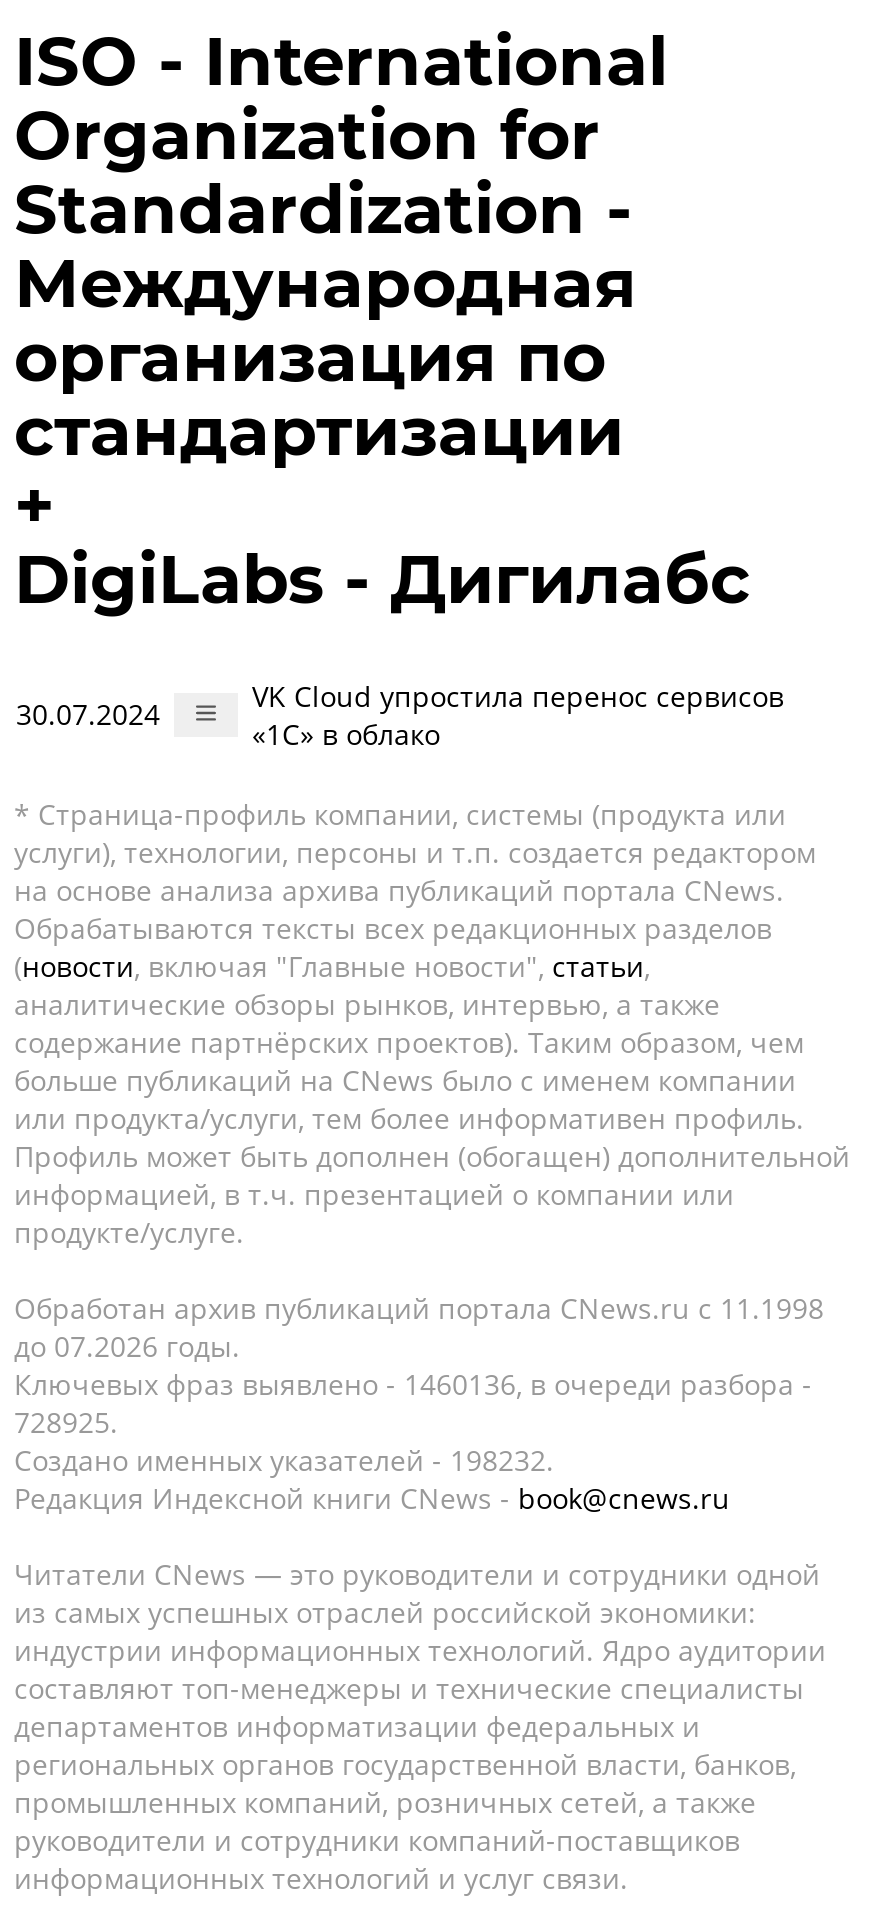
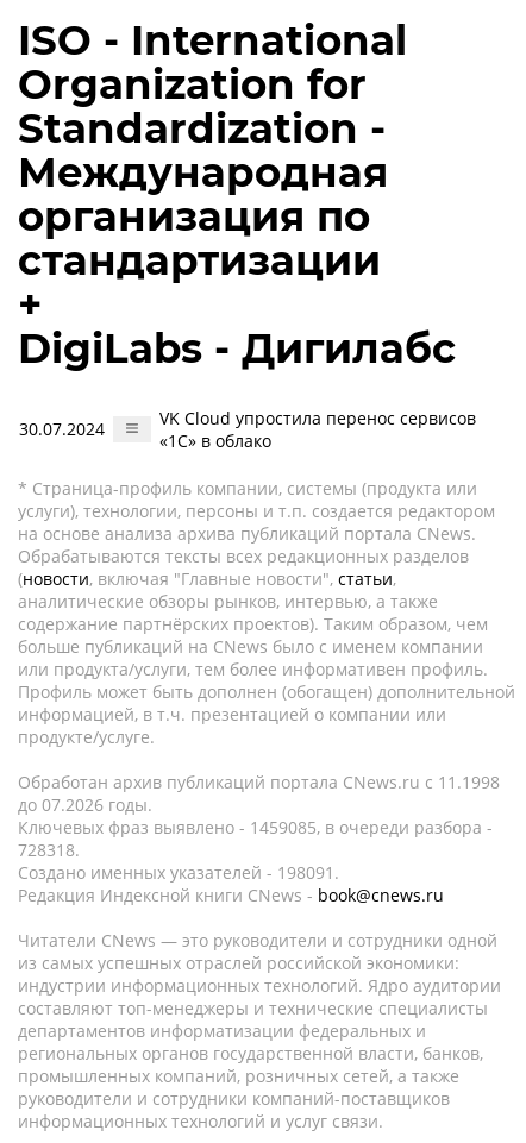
[14,1365,812,1403] Ключевых фраз выявлено - 1460136, в очереди разбора - -> [18,816,493,839] Ключевых фраз выявлено - 1459085, в очереди разбора -
[14,1403,118,1441] 728925. -> [18,839,80,861] 728318.
[14,1441,554,1479] Создано именных указателей - 198232. -> [18,861,339,884] Создано именных указателей - 198091.

